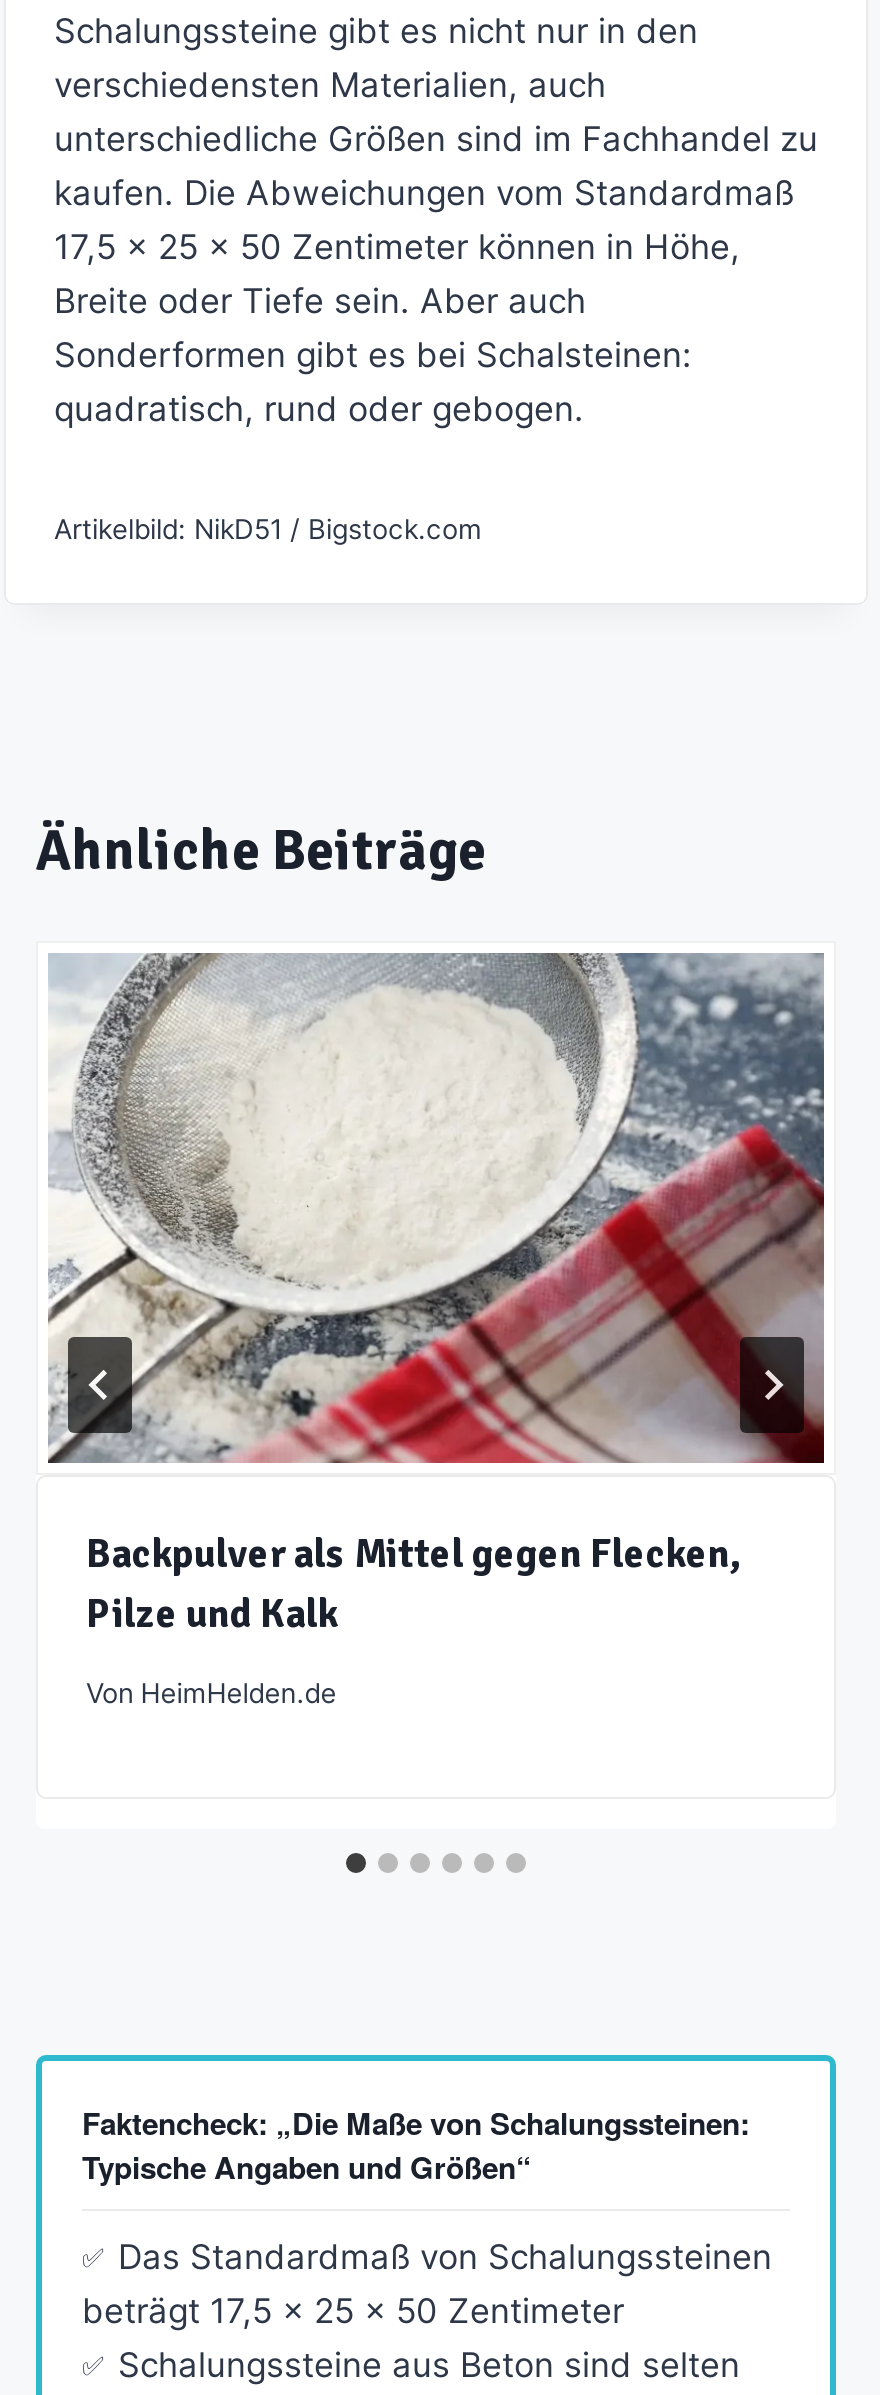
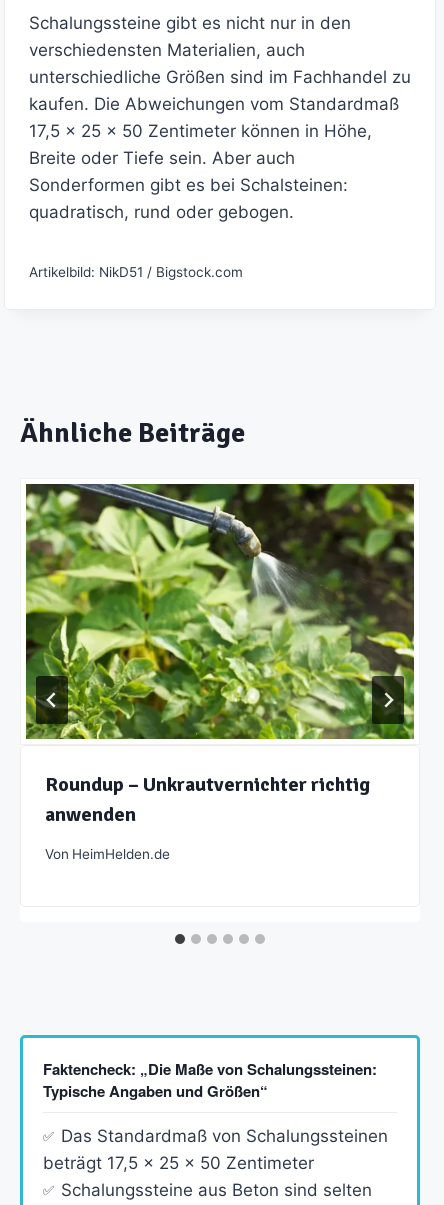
[48,951,826,1639] [image] | Backpulver als Mittel gegen Flecken, | Pilze und Kalk -> [25,483,415,827] [image] | Roundup – Unkrautvernichter richtig | anwenden

